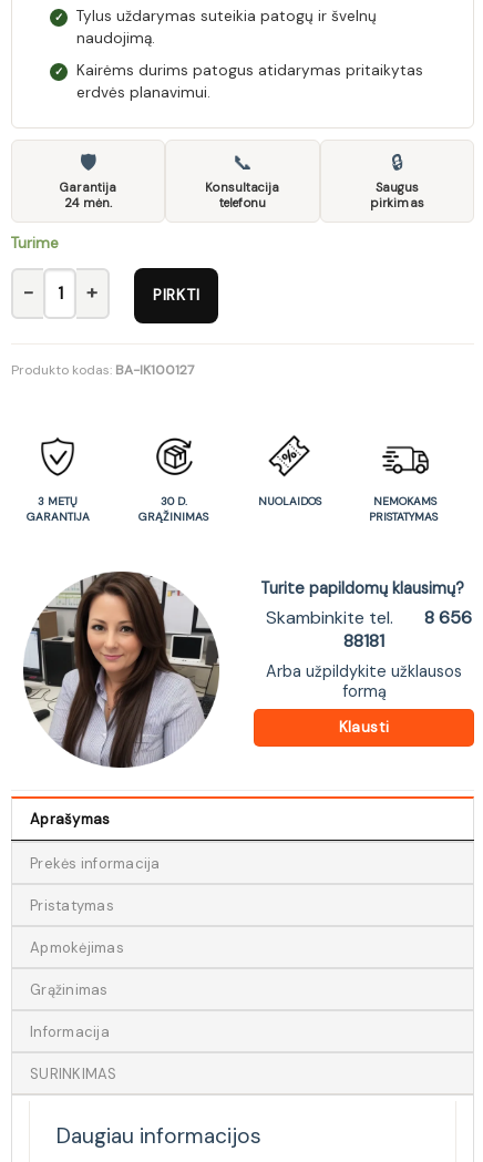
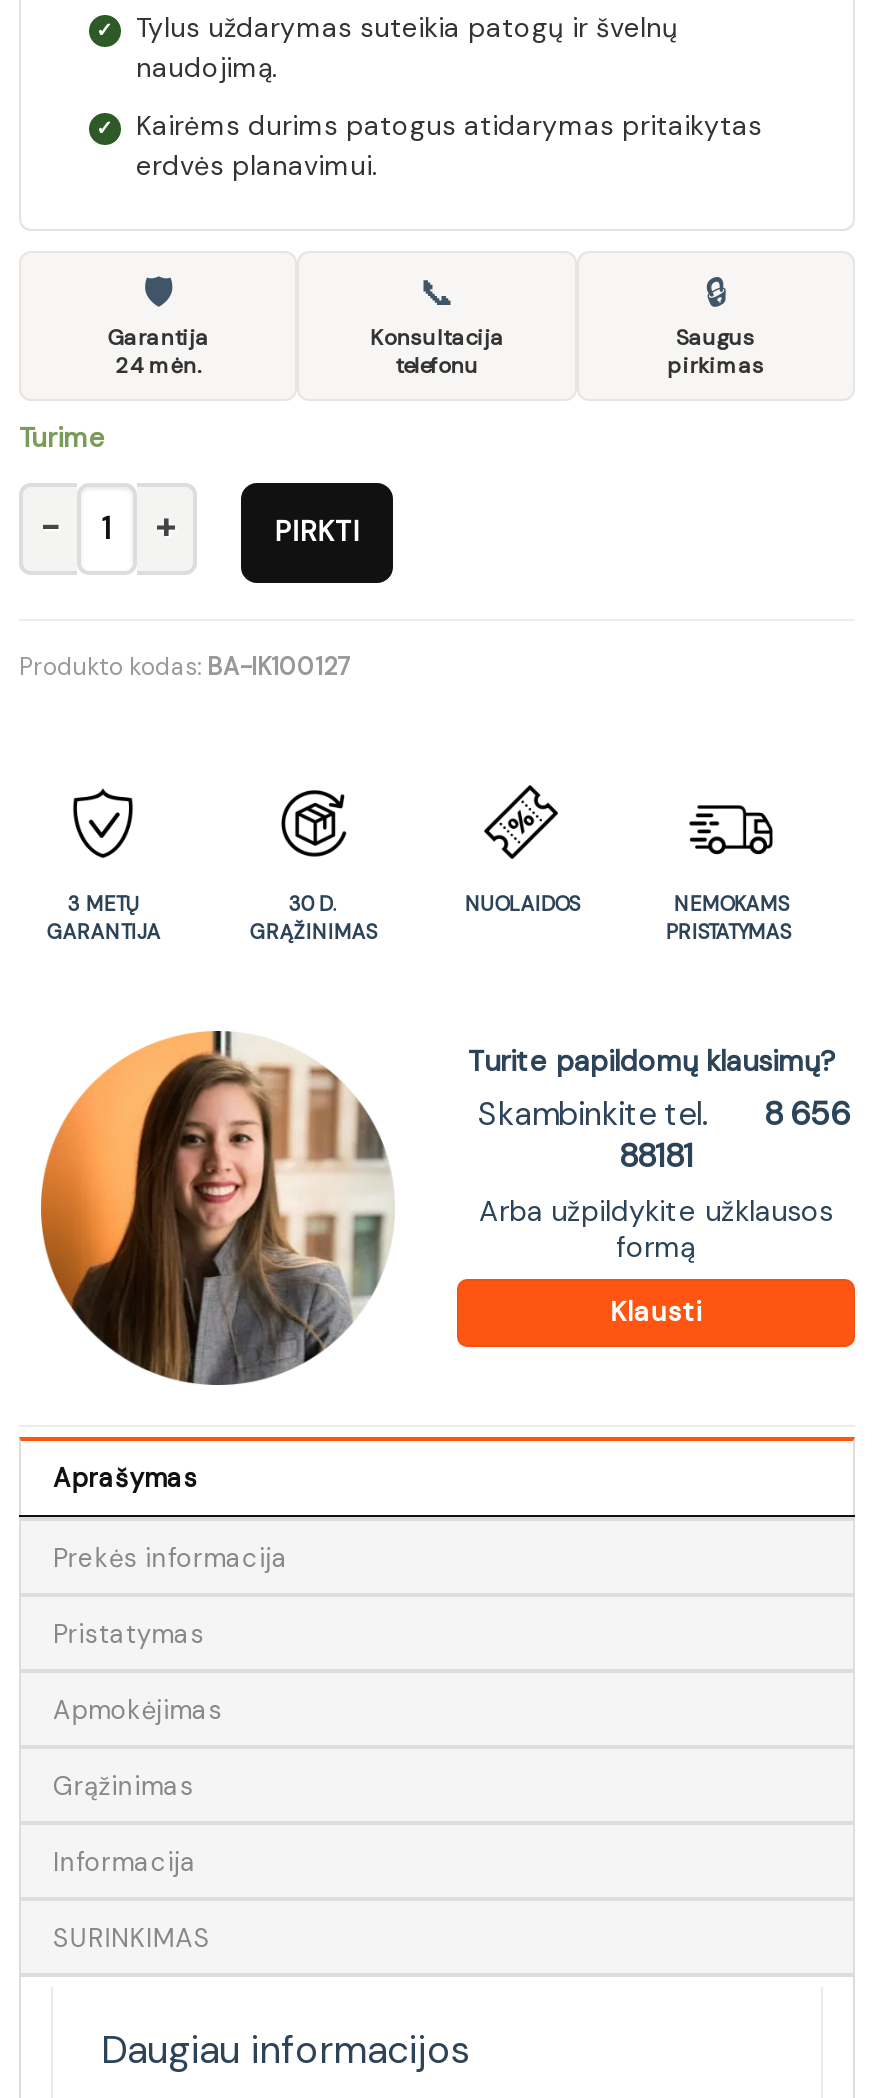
[22,570,219,767] [image] -> [39,1029,393,1385] [image]

